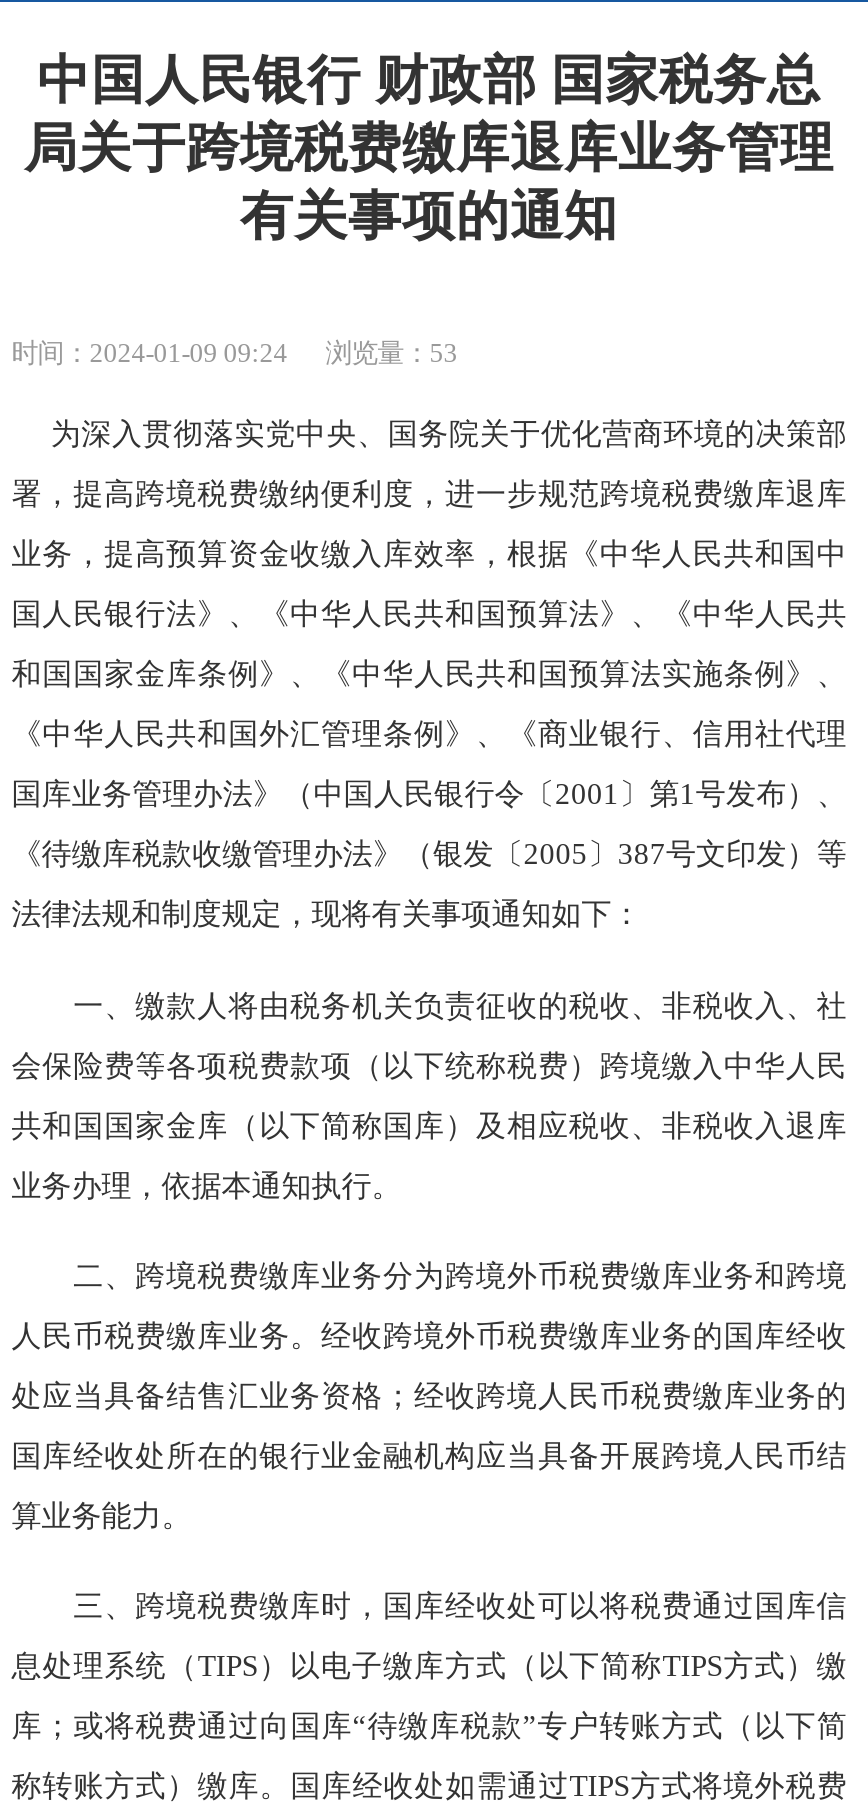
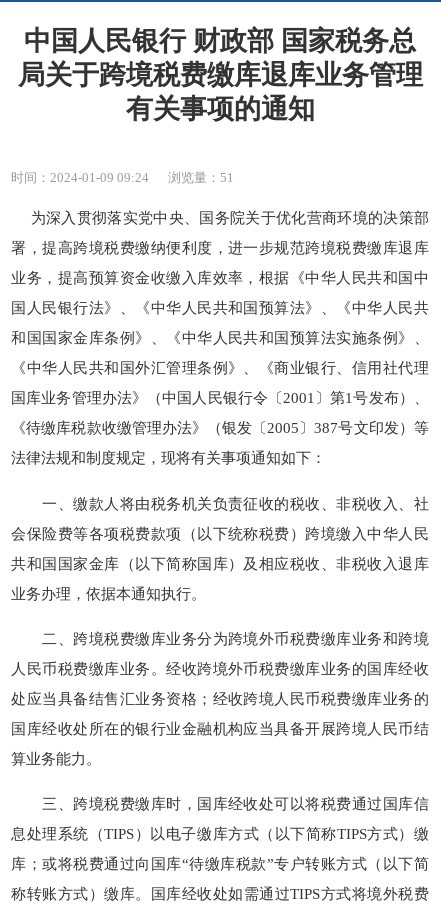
[11,338,457,368] 时间：2024-01-09 09:24 浏览量：53 -> [11,170,234,185] 时间：2024-01-09 09:24 浏览量：51

